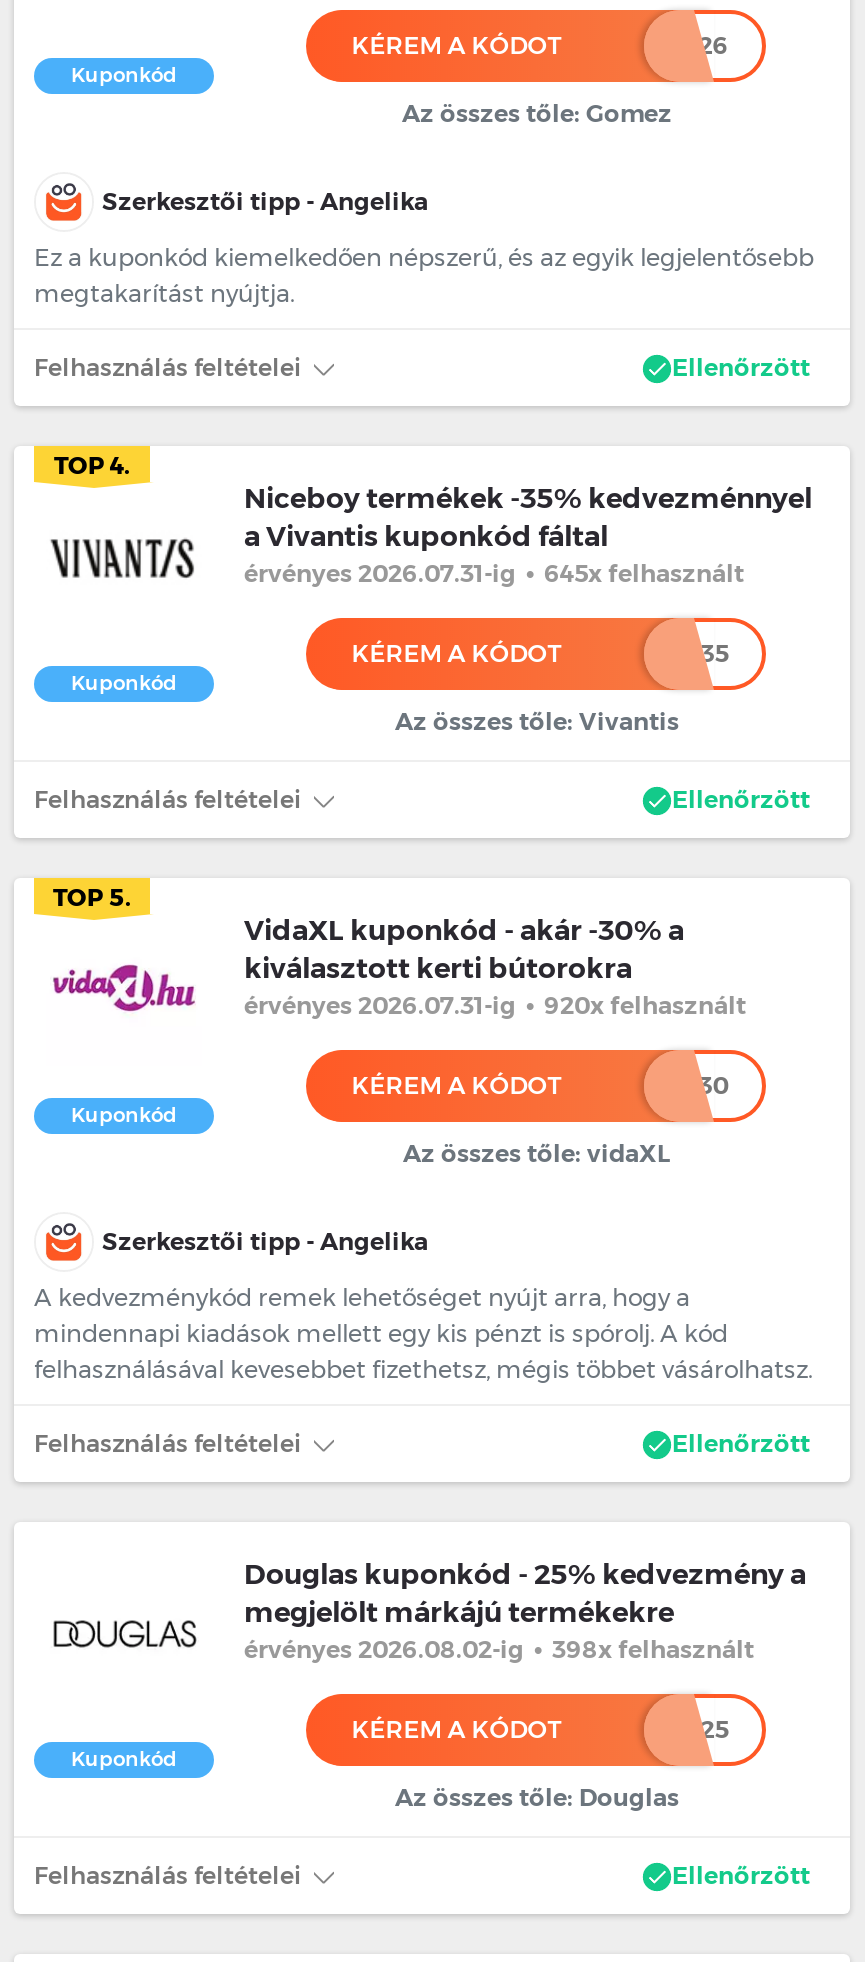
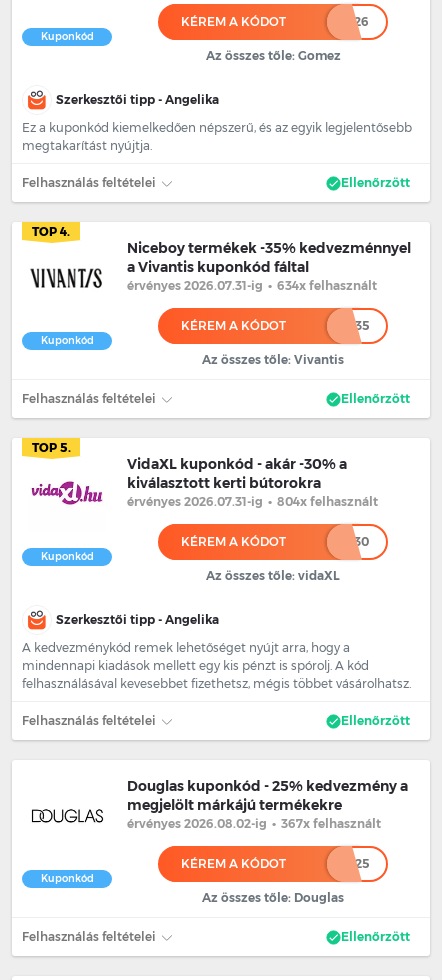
[244,558,744,588] érvényes 2026.07.31-ig • 645x felhasznált -> [127,278,377,293] érvényes 2026.07.31-ig • 634x felhasznált
[244,990,746,1020] érvényes 2026.07.31-ig • 920x felhasznált -> [127,494,378,509] érvényes 2026.07.31-ig • 804x felhasznált
[244,1634,754,1664] érvényes 2026.08.02-ig • 398x felhasznált -> [127,816,381,831] érvényes 2026.08.02-ig • 367x felhasznált

